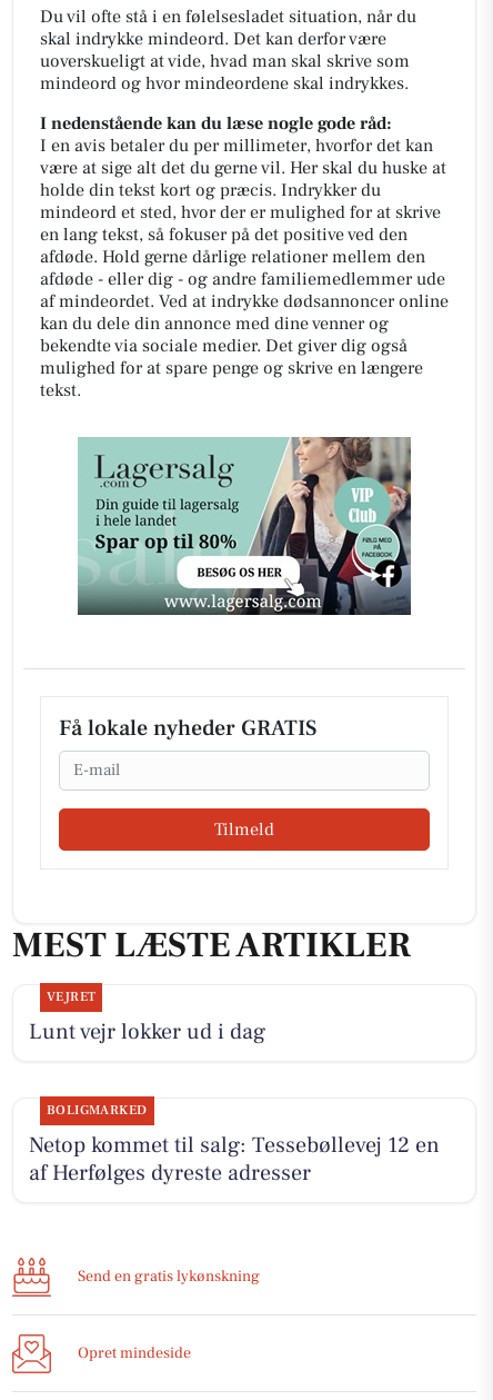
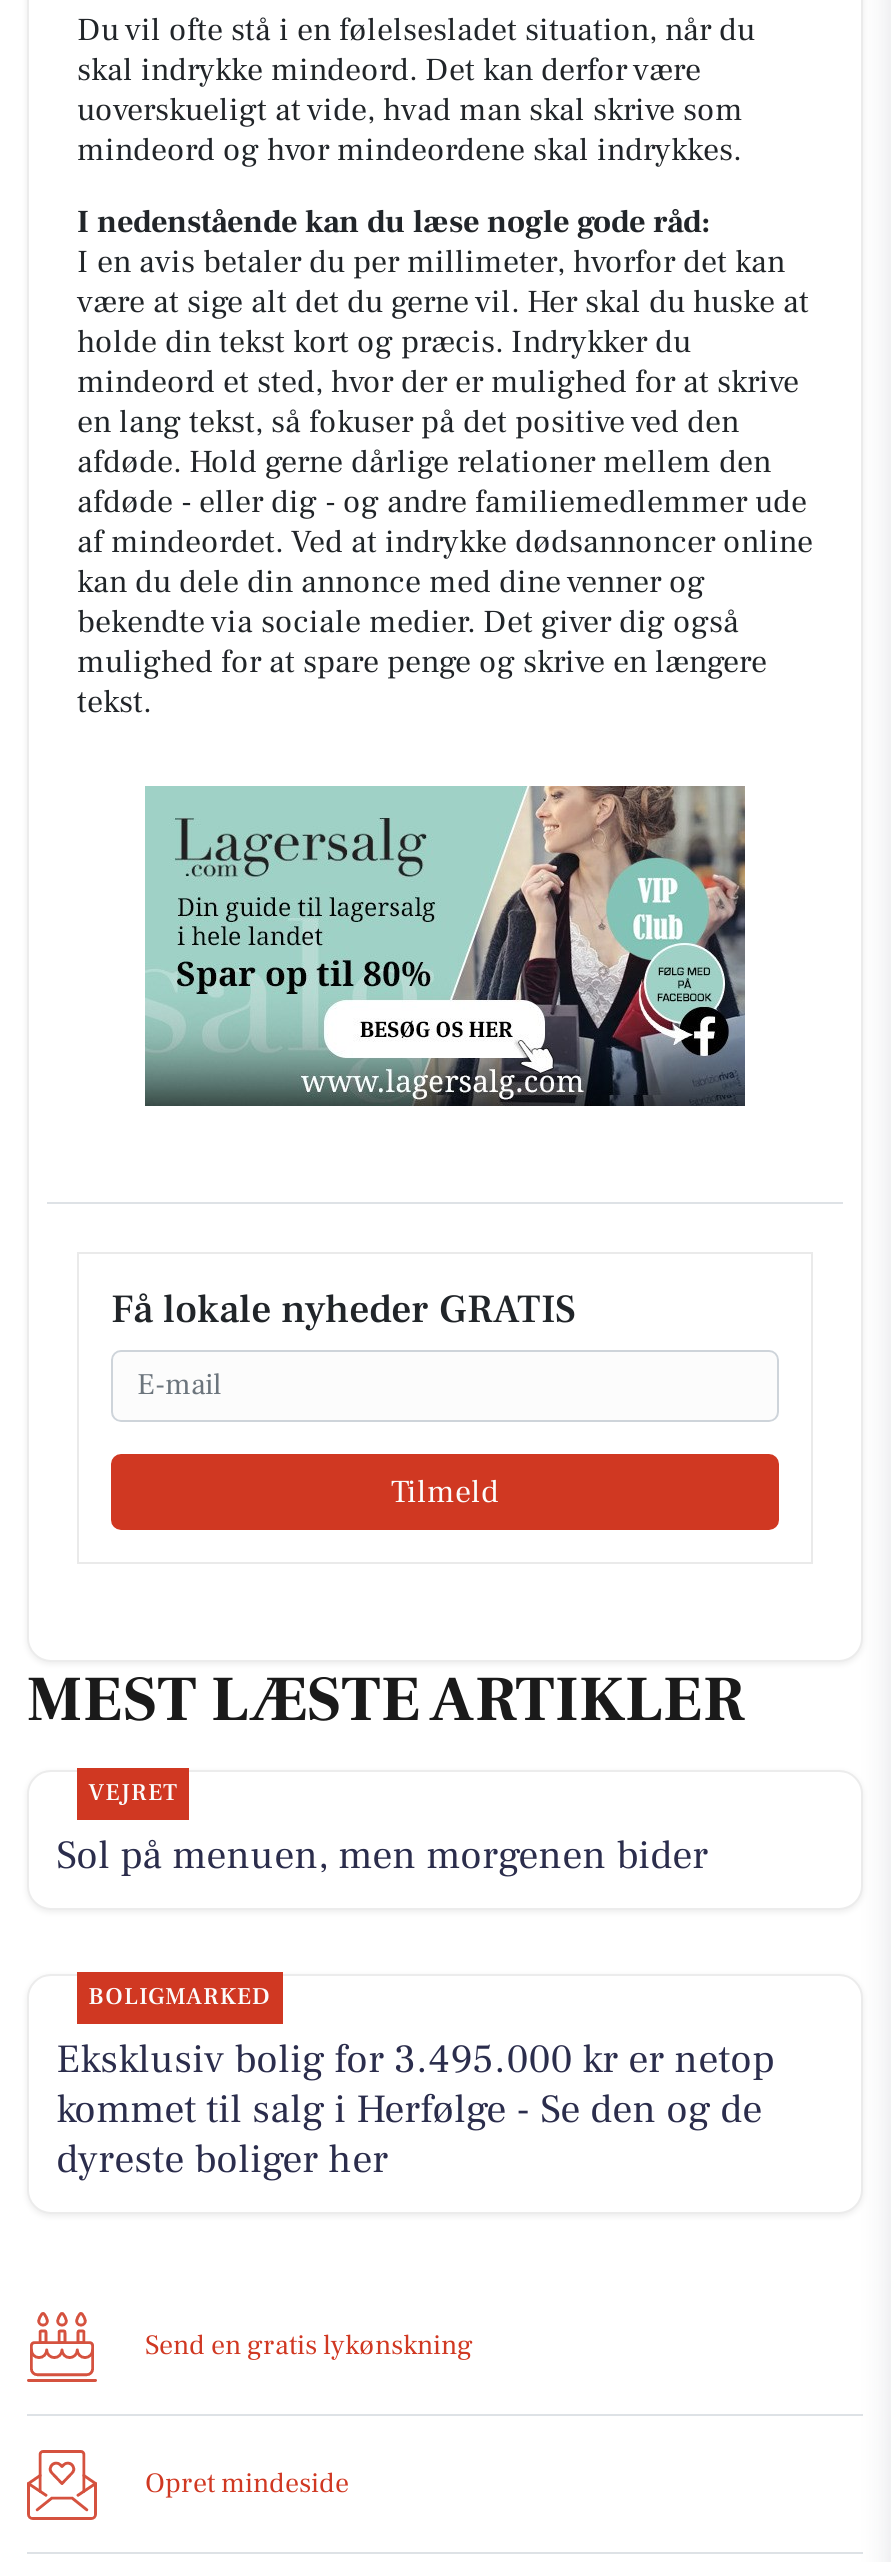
[28,1017,265,1046] Lunt vejr lokker ud i dag -> [56,1829,708,1881] Sol på menuen, men morgenen bider
[28,1131,439,1187] Netop kommet til salg: Tessebøllevej 12 en | af Herfølges dyreste adresser -> [56,2034,774,2186] Eksklusiv bolig for 3.495.000 kr er netop | kommet til salg i Herfølge - Se den og de | dyreste boliger her

